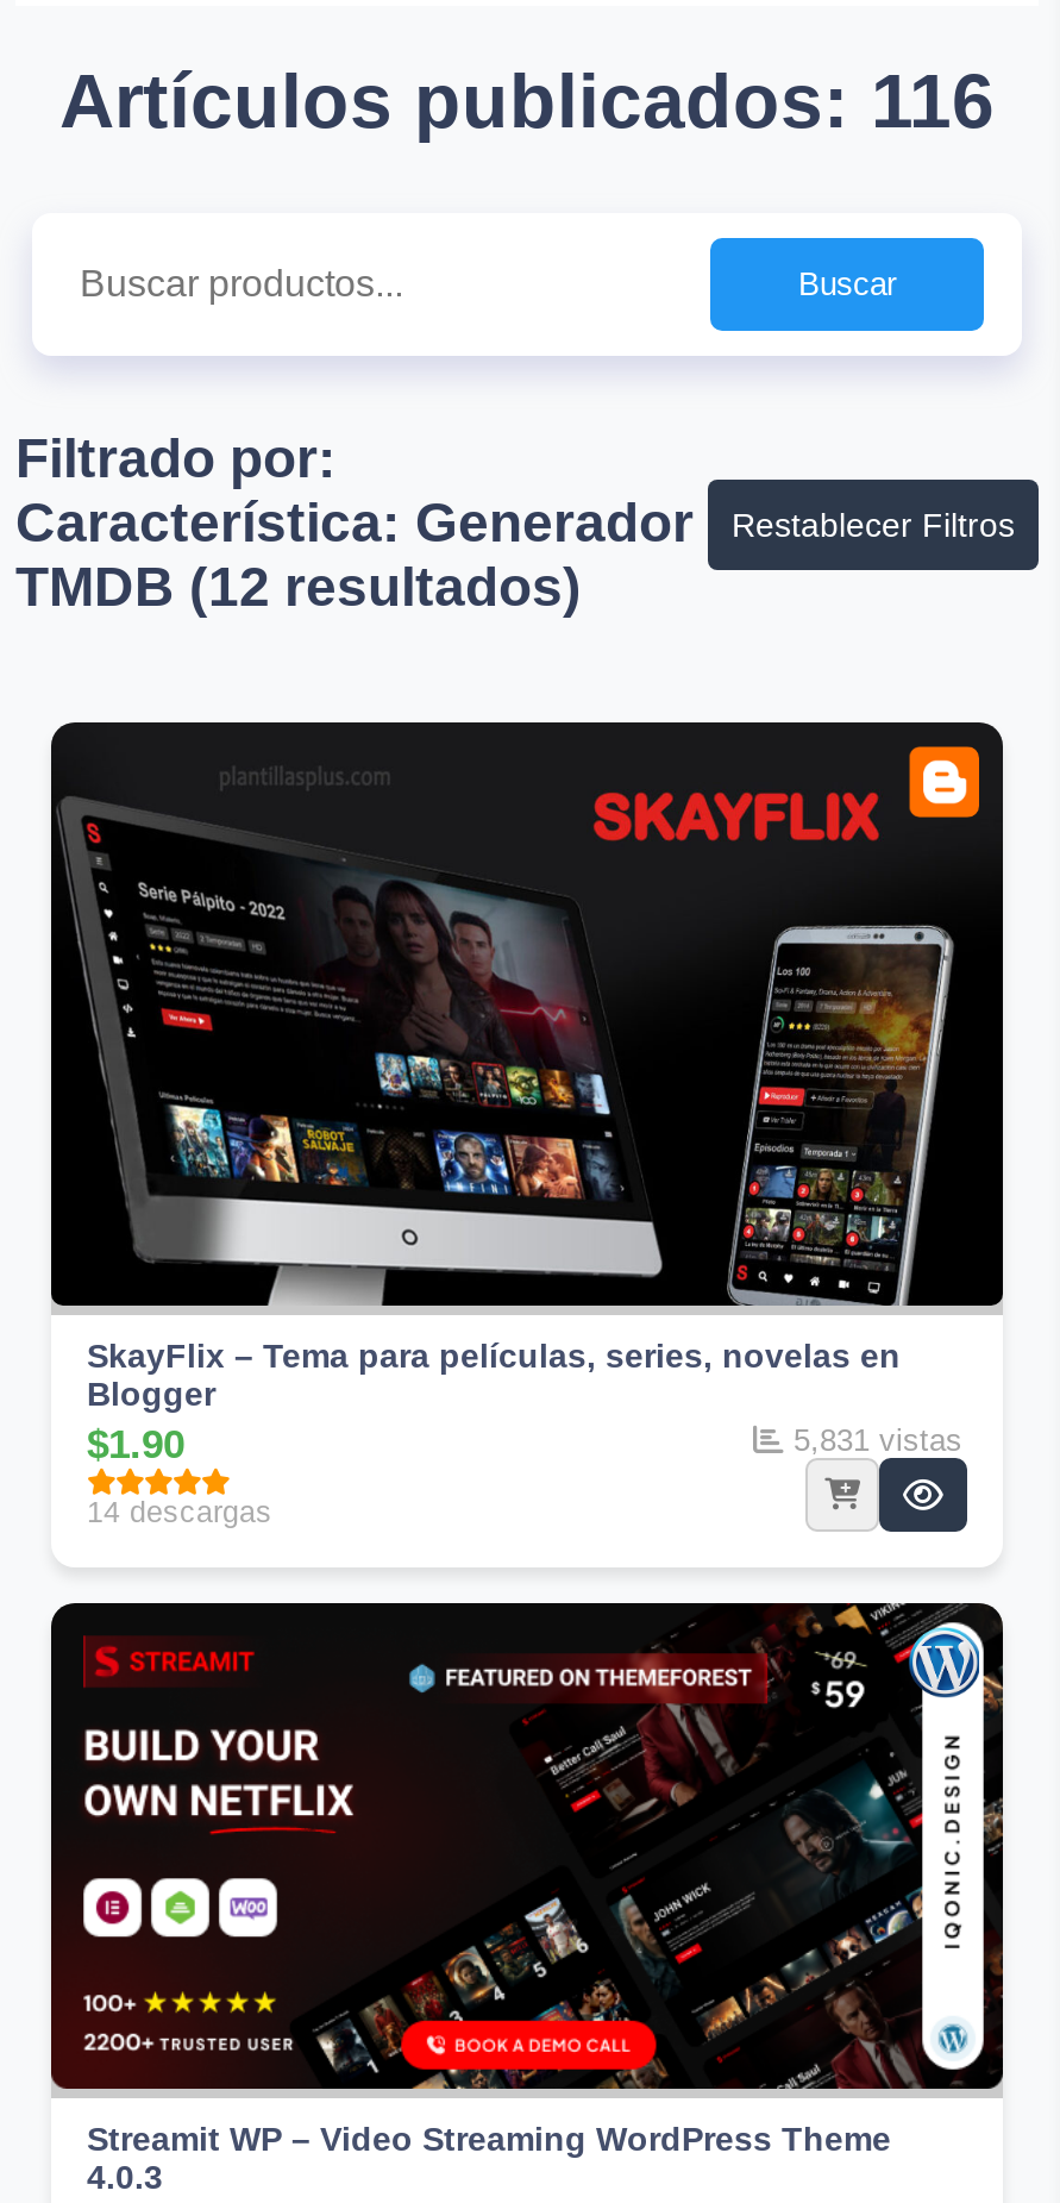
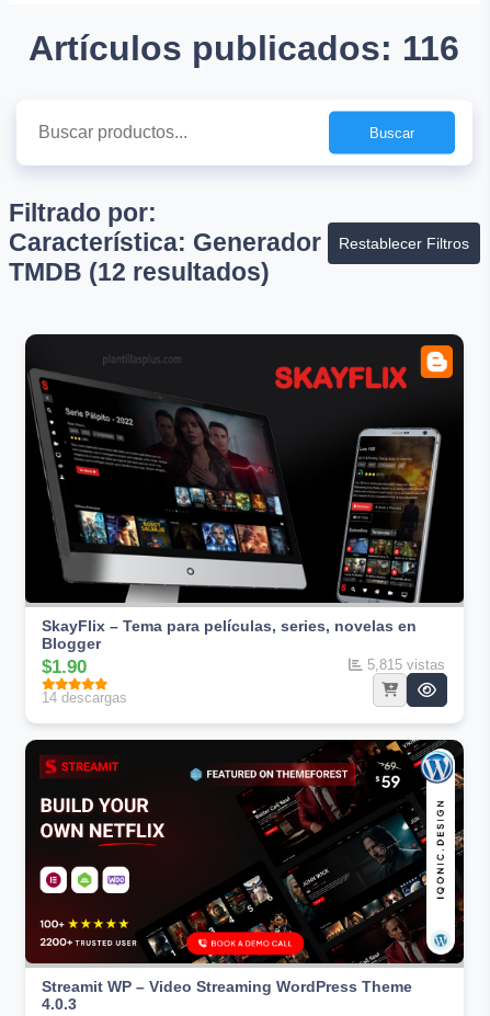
[784,1423,962,1459] 5,831 vistas -> [363,657,445,673] 5,815 vistas

